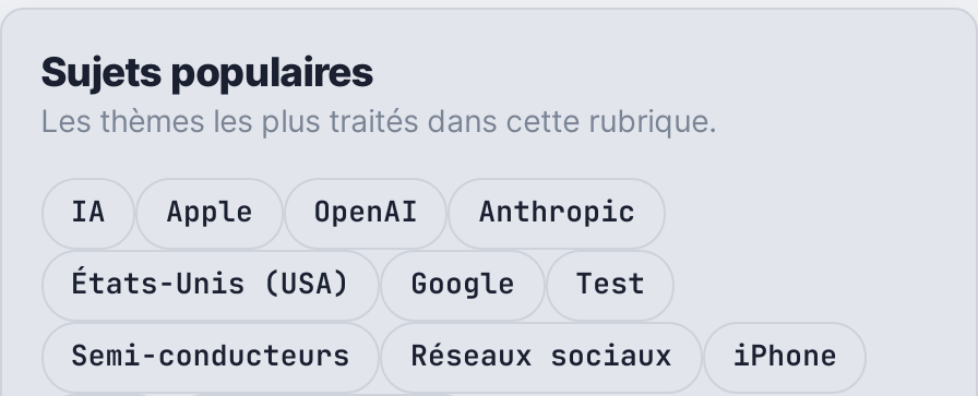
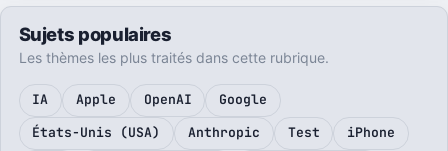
moved [71,194,636,302] -> [32,124,260,141]: États-Unis (USA) | Anthropic
[71,337,672,374] Semi-conducteurs | Réseaux sociaux -> none

